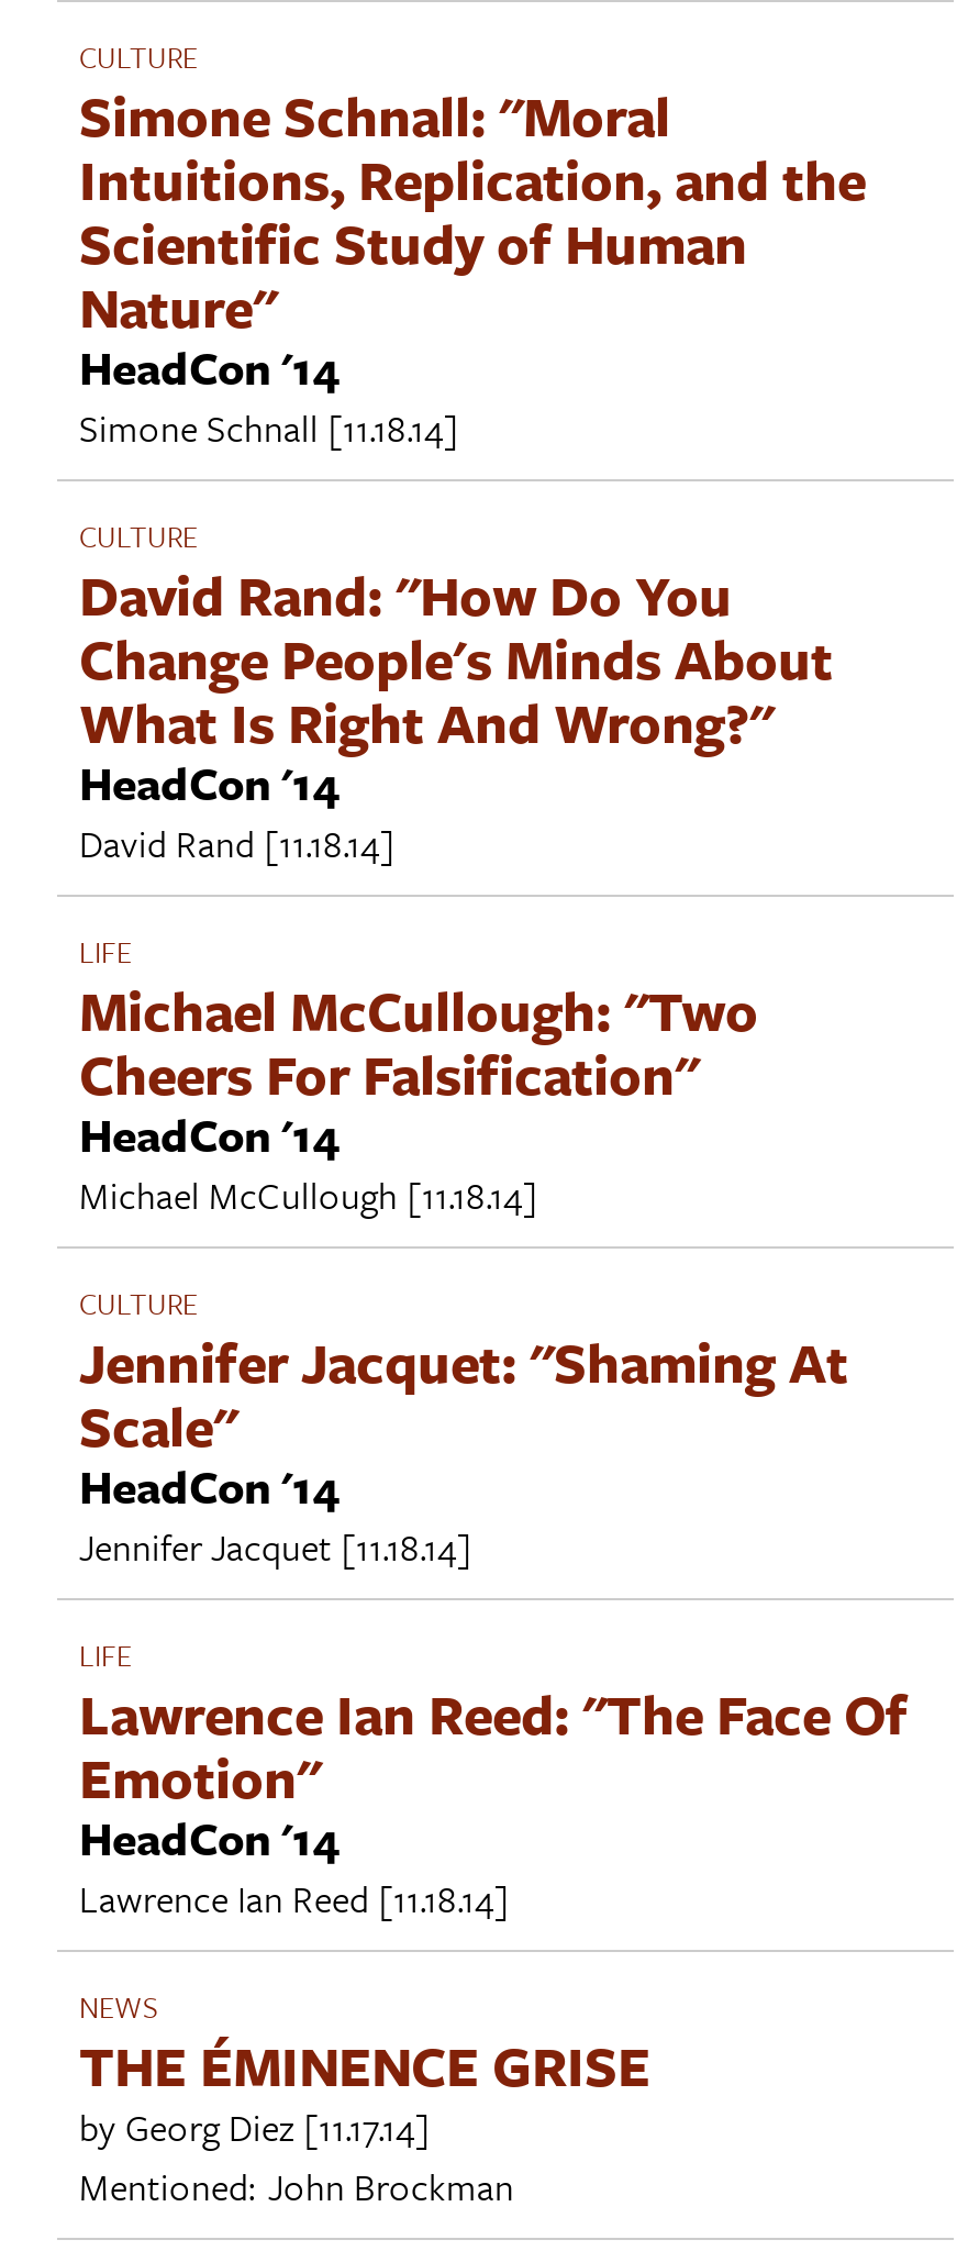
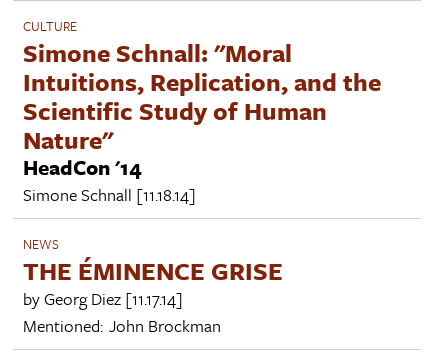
[79,514,908,1925] CULTURE | David Rand: "How Do You | Change People's Minds About | What Is Right And Wrong?" | HeadCon '14 | David Rand [11.18.14] | LIFE | Michael McCullough: "Two | Cheers For Falsification" | HeadCon '14 | Michael McCullough [11.18.14] | CULTURE | Jennifer Jacquet: "Shaming At | Scale" | HeadCon '14 | Jennifer Jacquet [11.18.14] | LIFE | Lawrence Ian Reed: "The Face Of | Emotion" | HeadCon '14 | Lawrence Ian Reed [11.18.14] -> none

